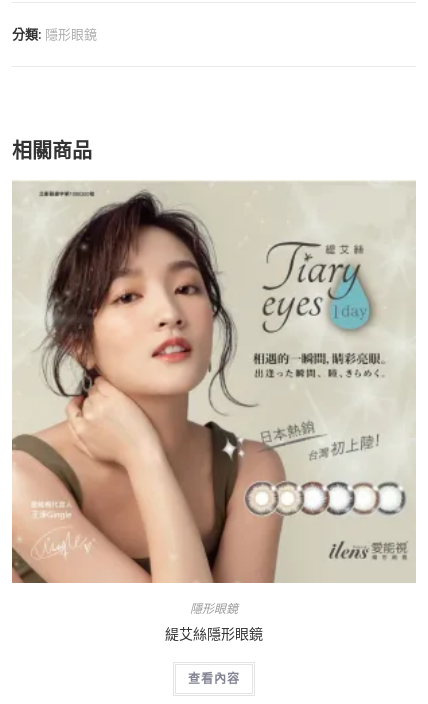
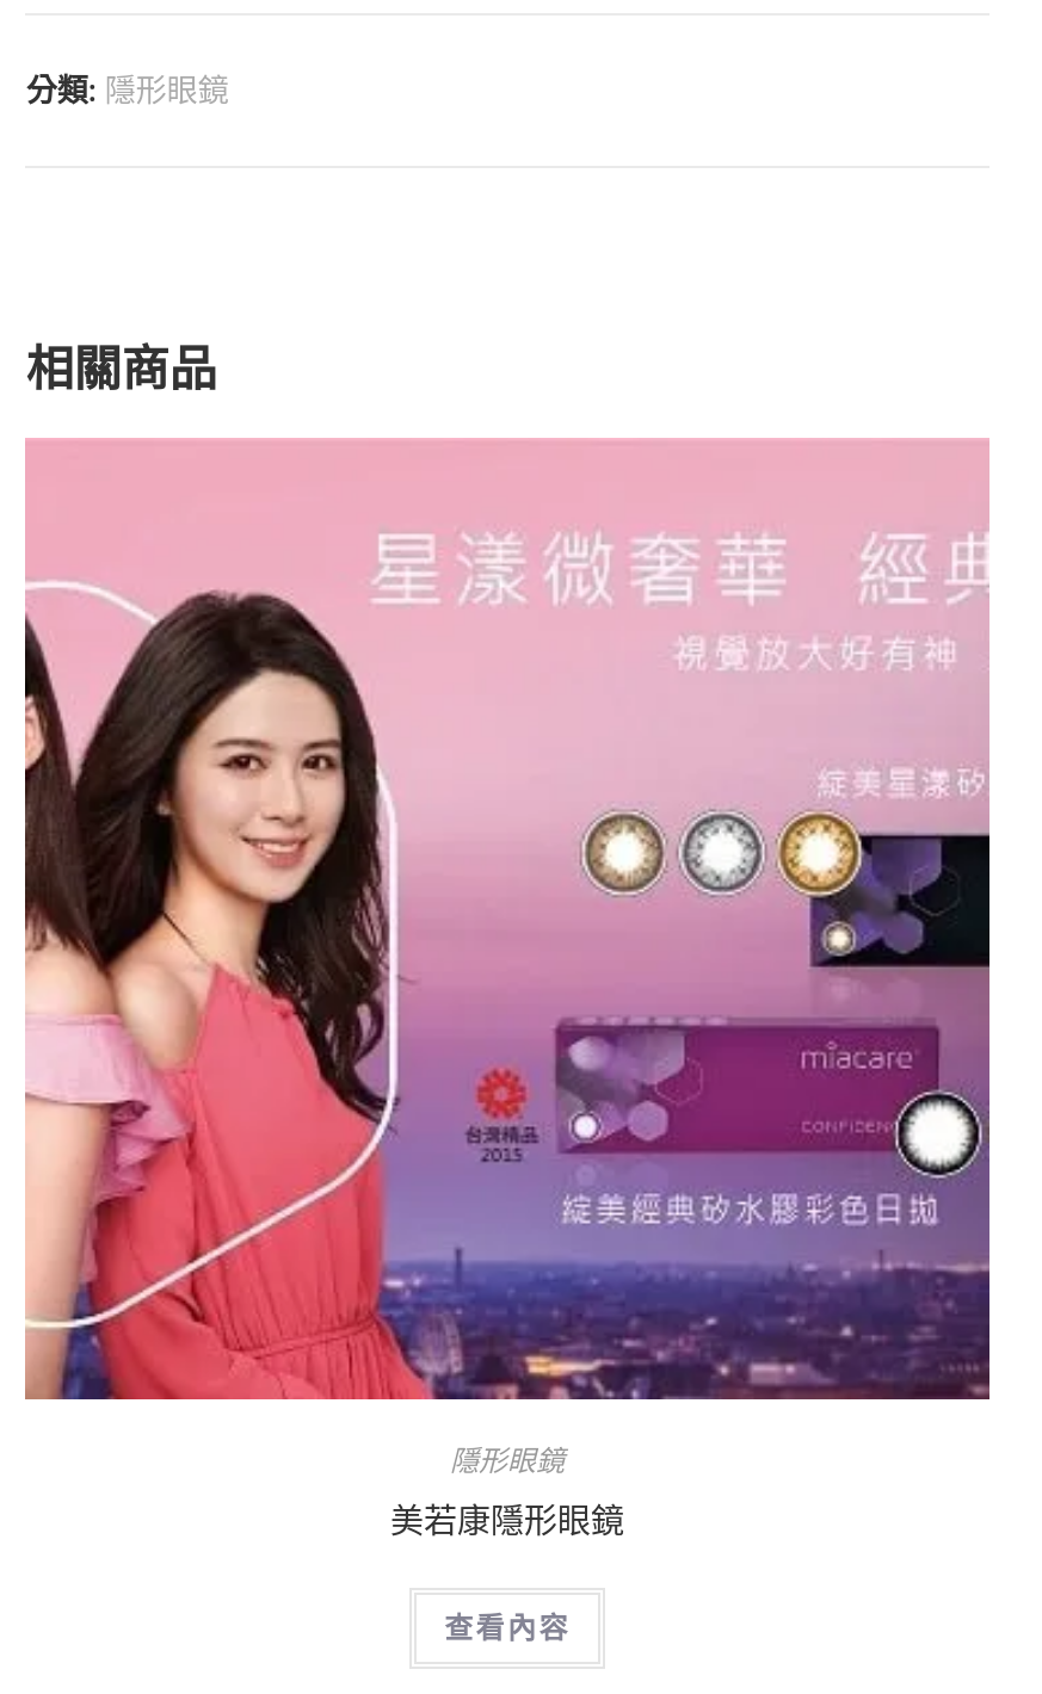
[11,181,416,643] [image] | 緹艾絲隱形眼鏡 -> [23,438,992,1542] [image] | 美若康隱形眼鏡

